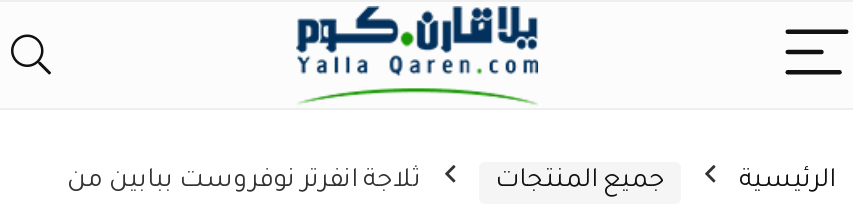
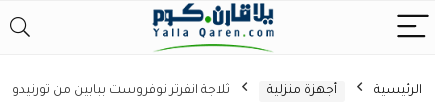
[67,168,665,196] جميع المنتجات | ثلاجة انفرتر نوفروست ببابين من -> [12,84,337,98] أجهزة منزلية | ثلاجة انفرتر نوفروست ببابين من تورنيدو

